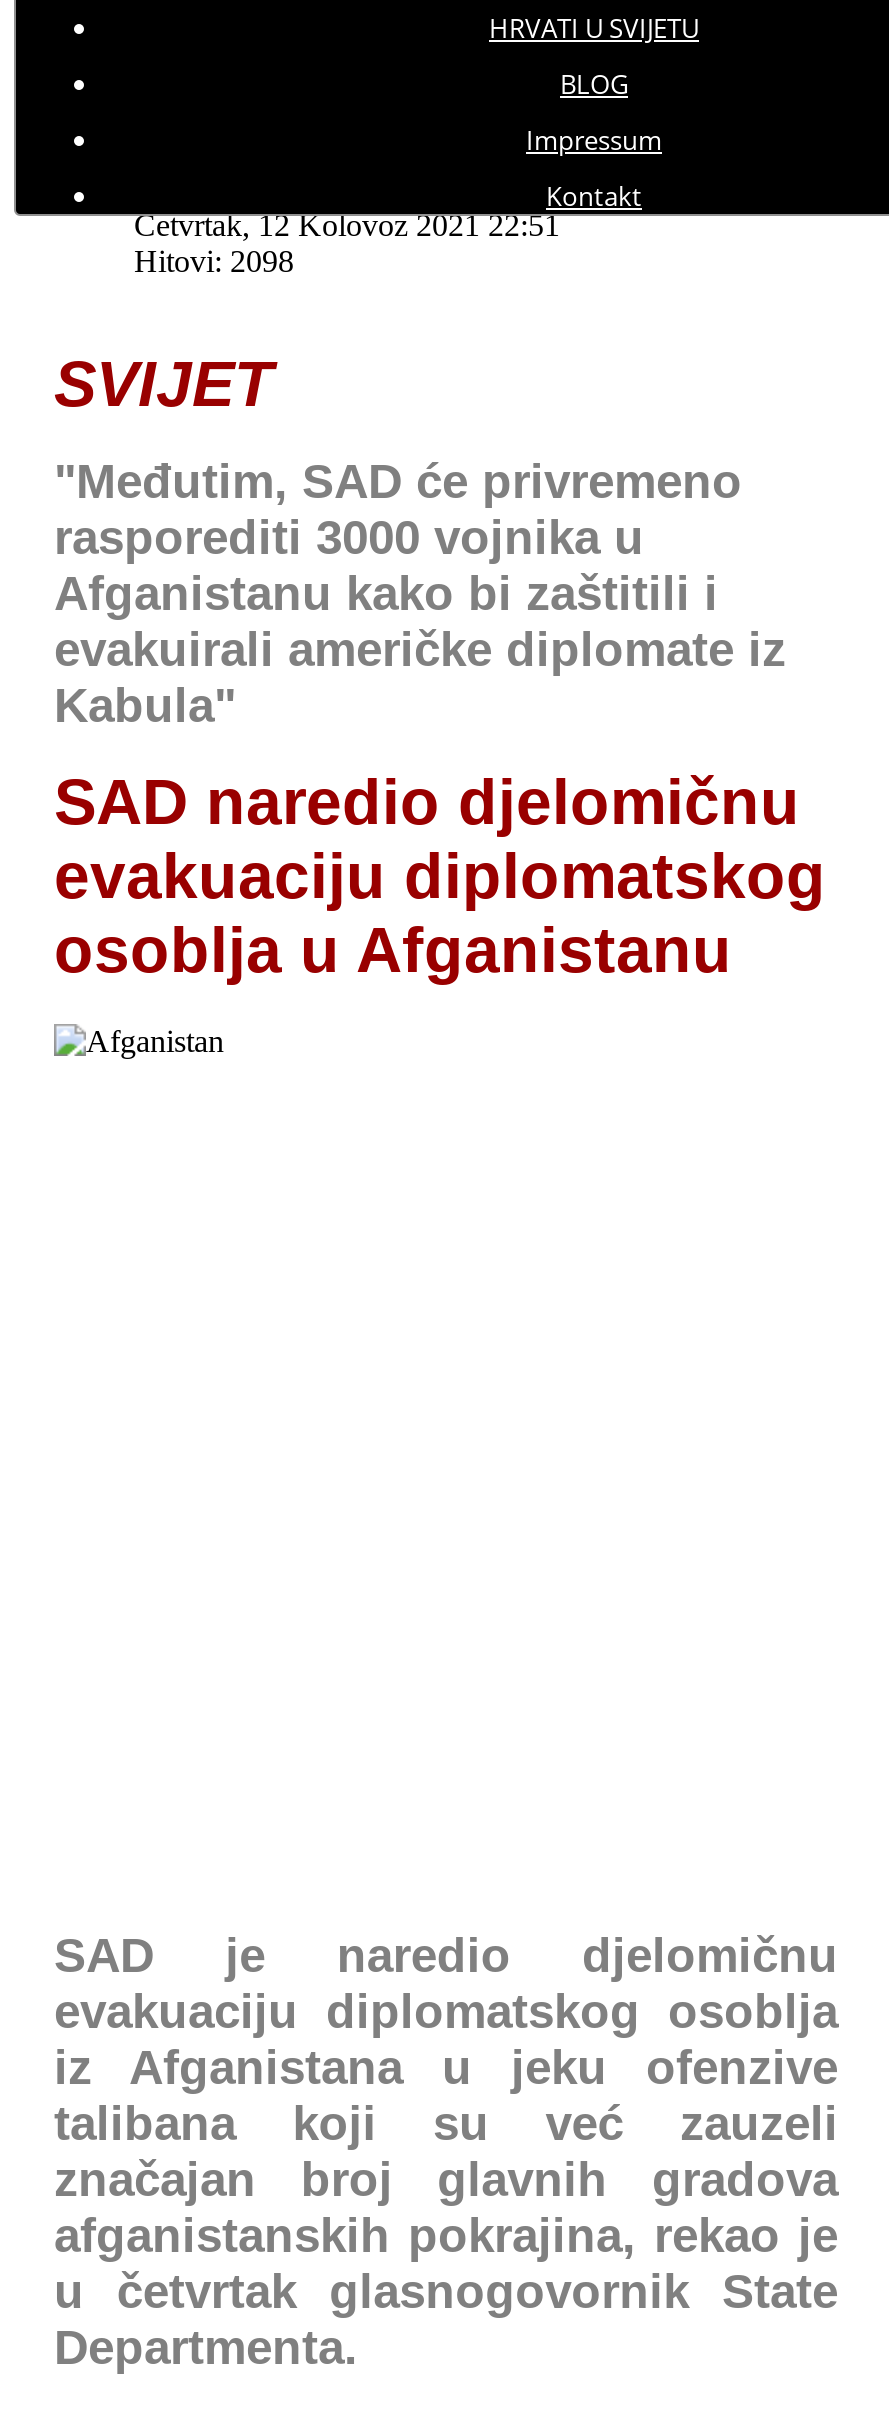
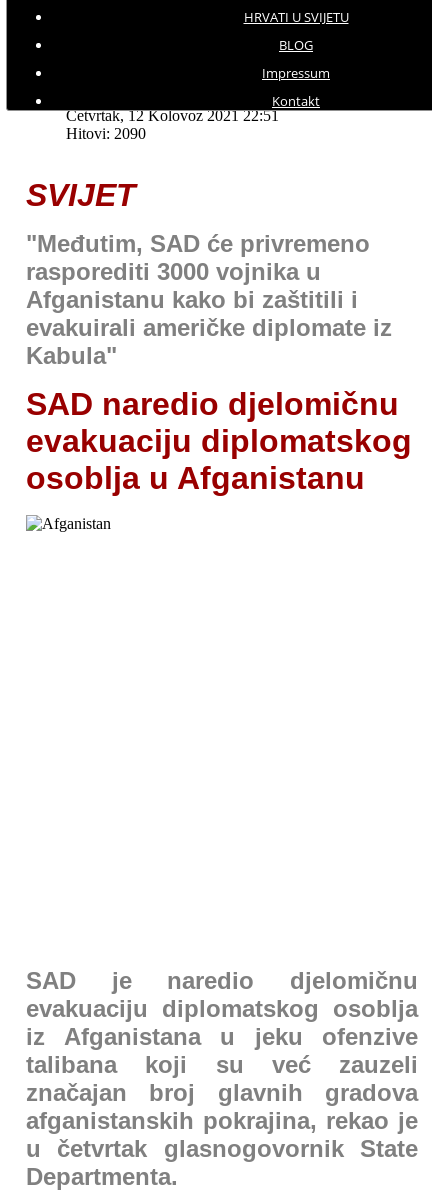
[134,245,294,279] Hitovi: 2098 -> [66,125,146,142] Hitovi: 2090

